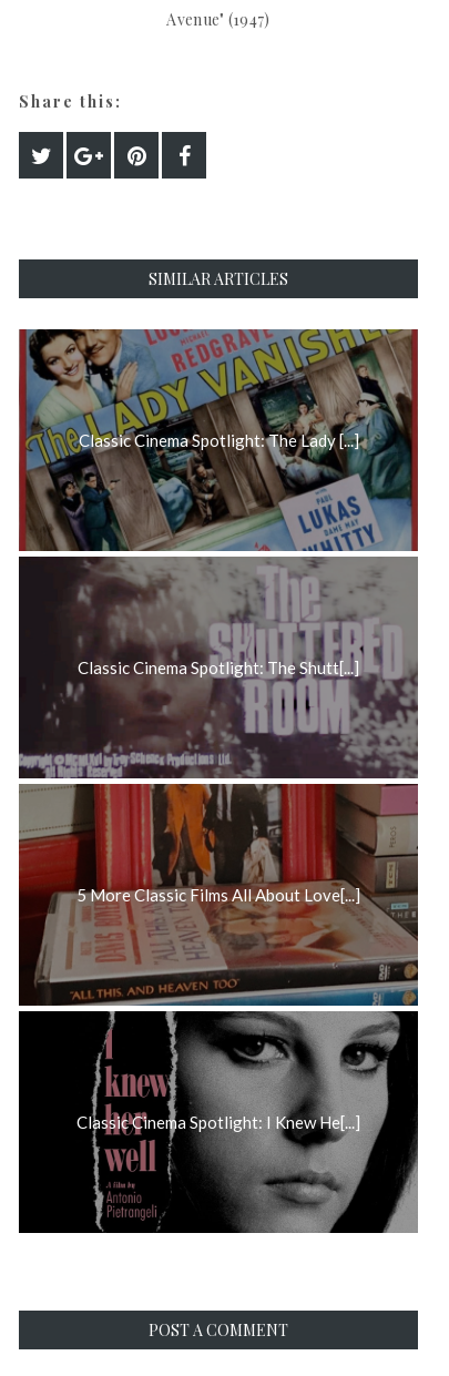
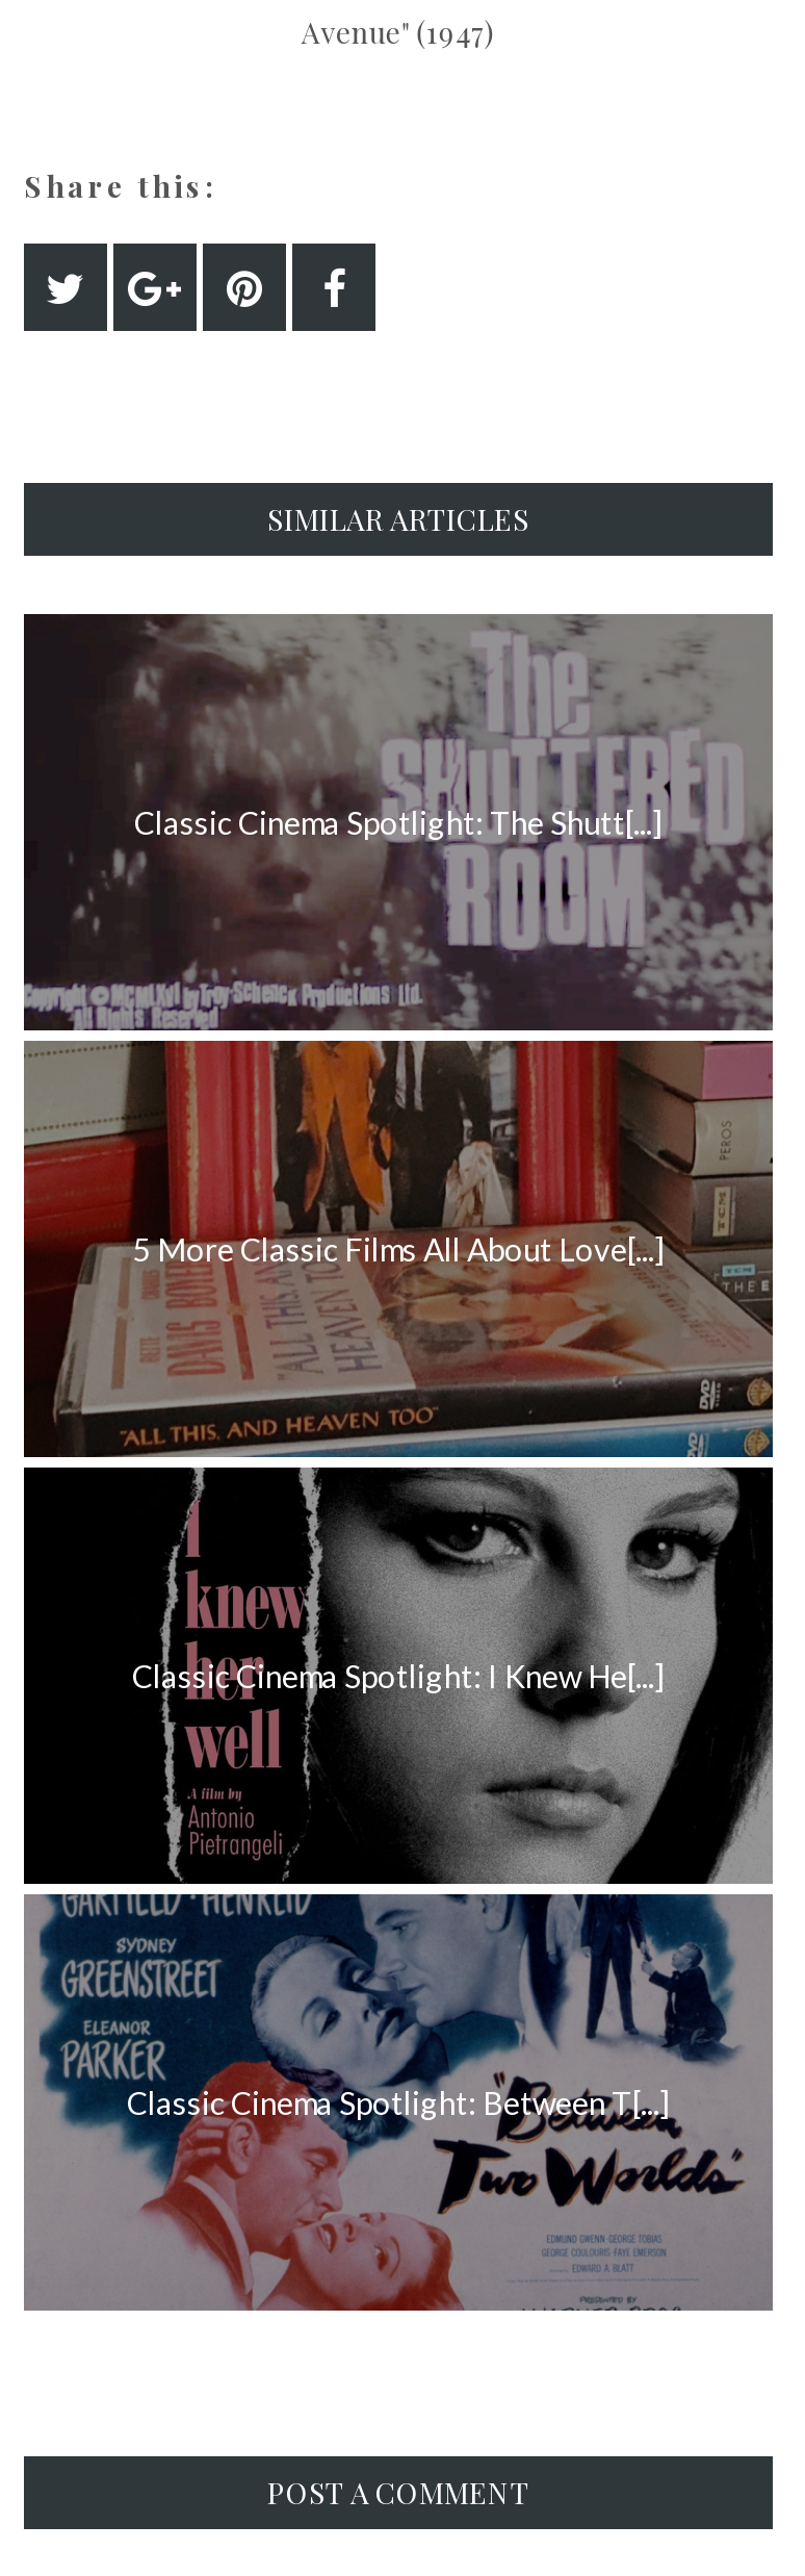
[18,328,418,551] [image] | Classic Cinema Spotlight: The Lady [...] -> none
moved [18,556,420,1109] -> [22,612,777,1651]: [image] | Classic Cinema Spotlight: The Shutt[...] | 5 More Classic Films All About Love[...]
none -> [26,1892,773,2313] [image] | Classic Cinema Spotlight: Between T[...]
moved [91,1137,164,1224] -> [159,1703,296,1867]: [image]

